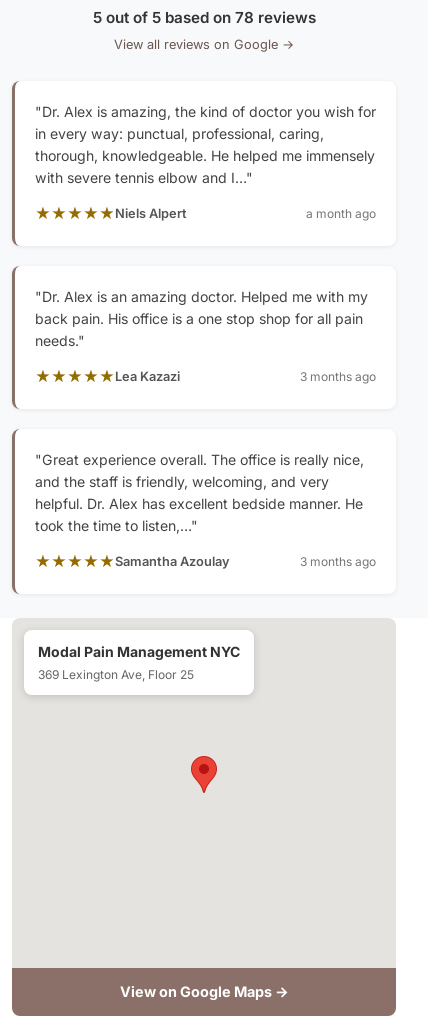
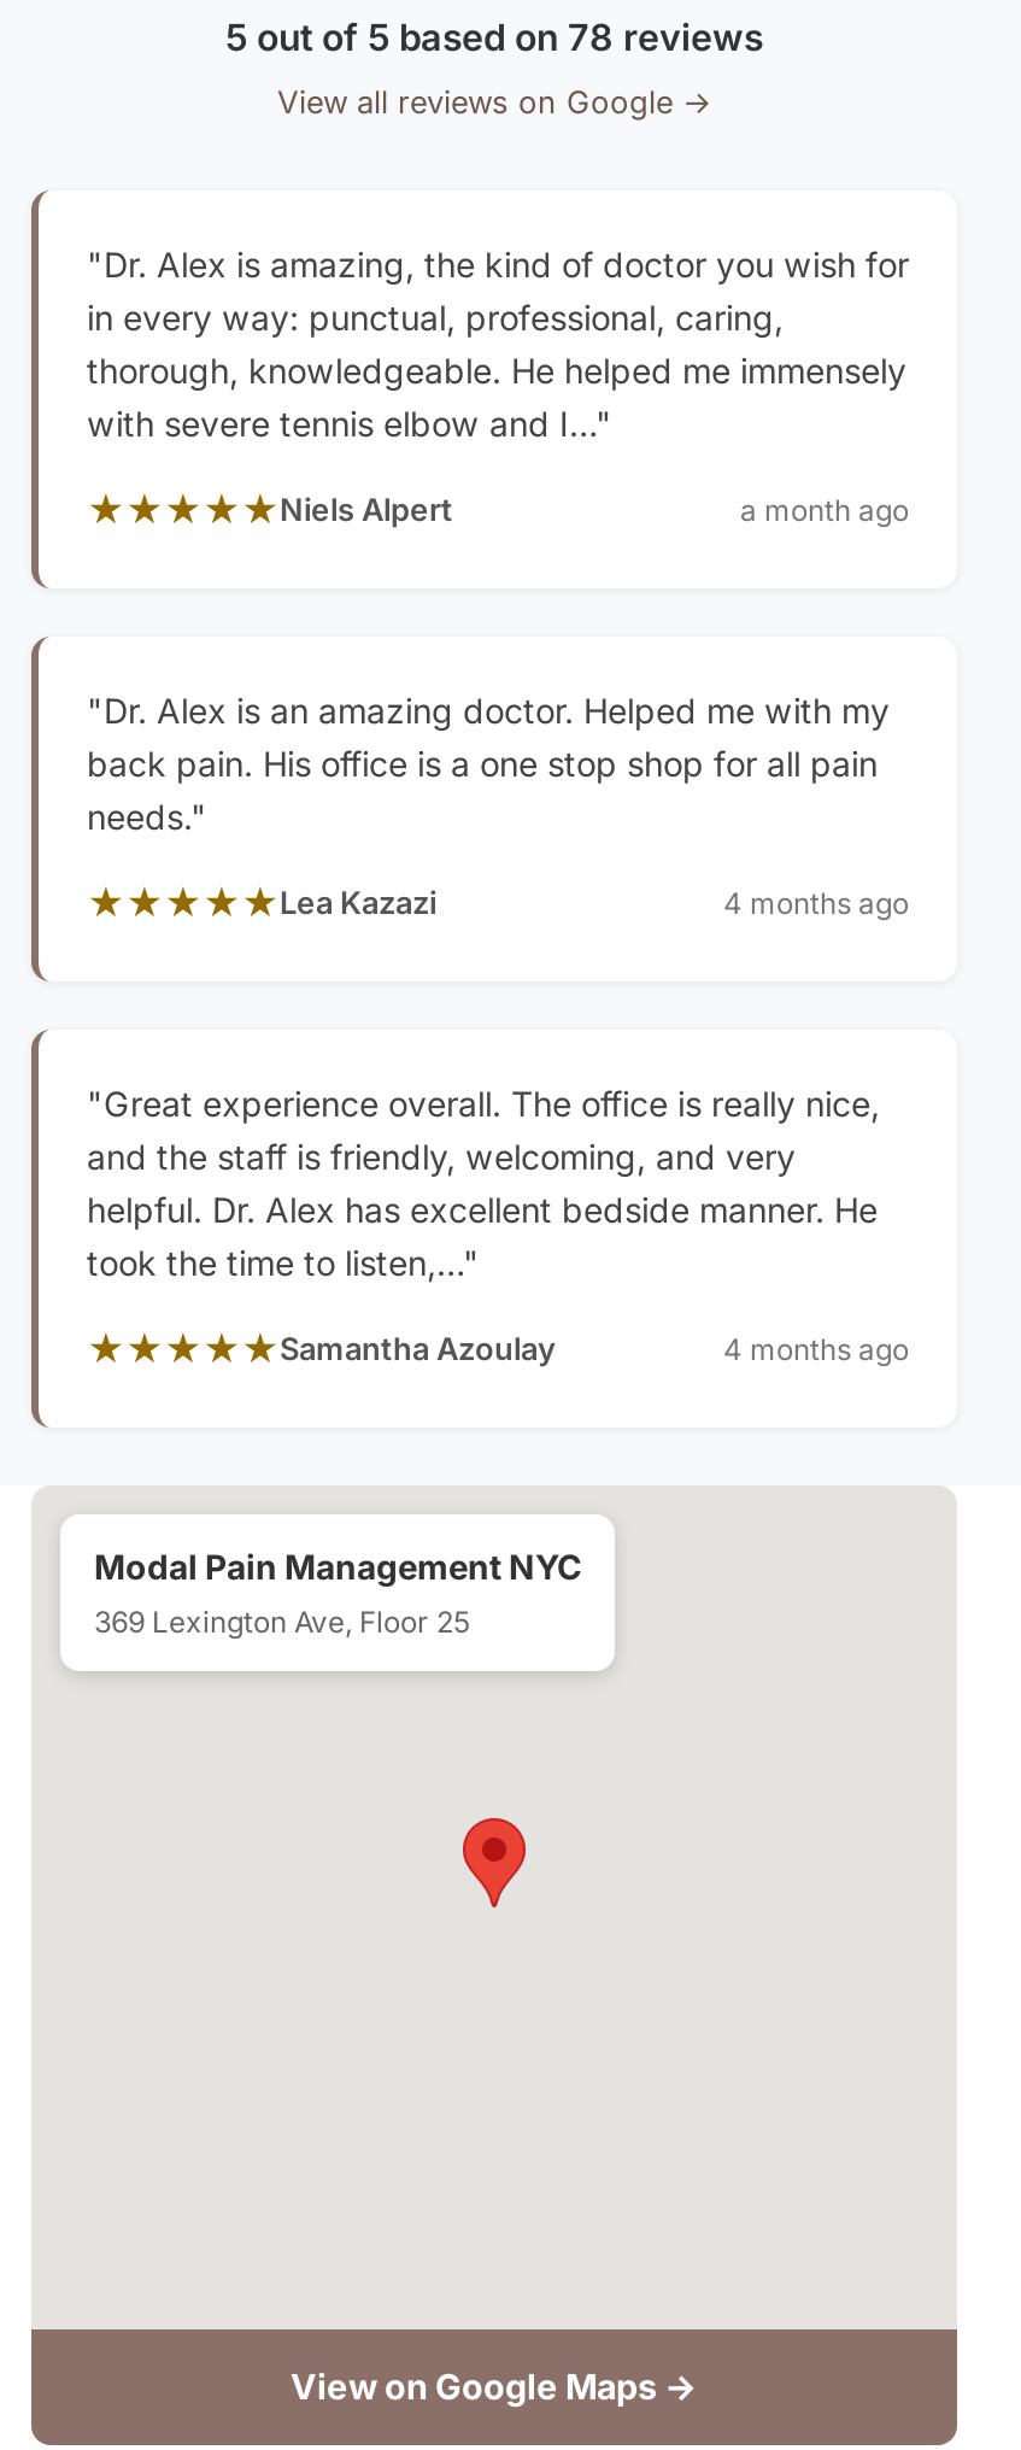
[300,369,376,384] 3 months ago -> [723,885,909,921] 4 months ago
[300,554,376,569] 3 months ago -> [723,1331,909,1367] 4 months ago

